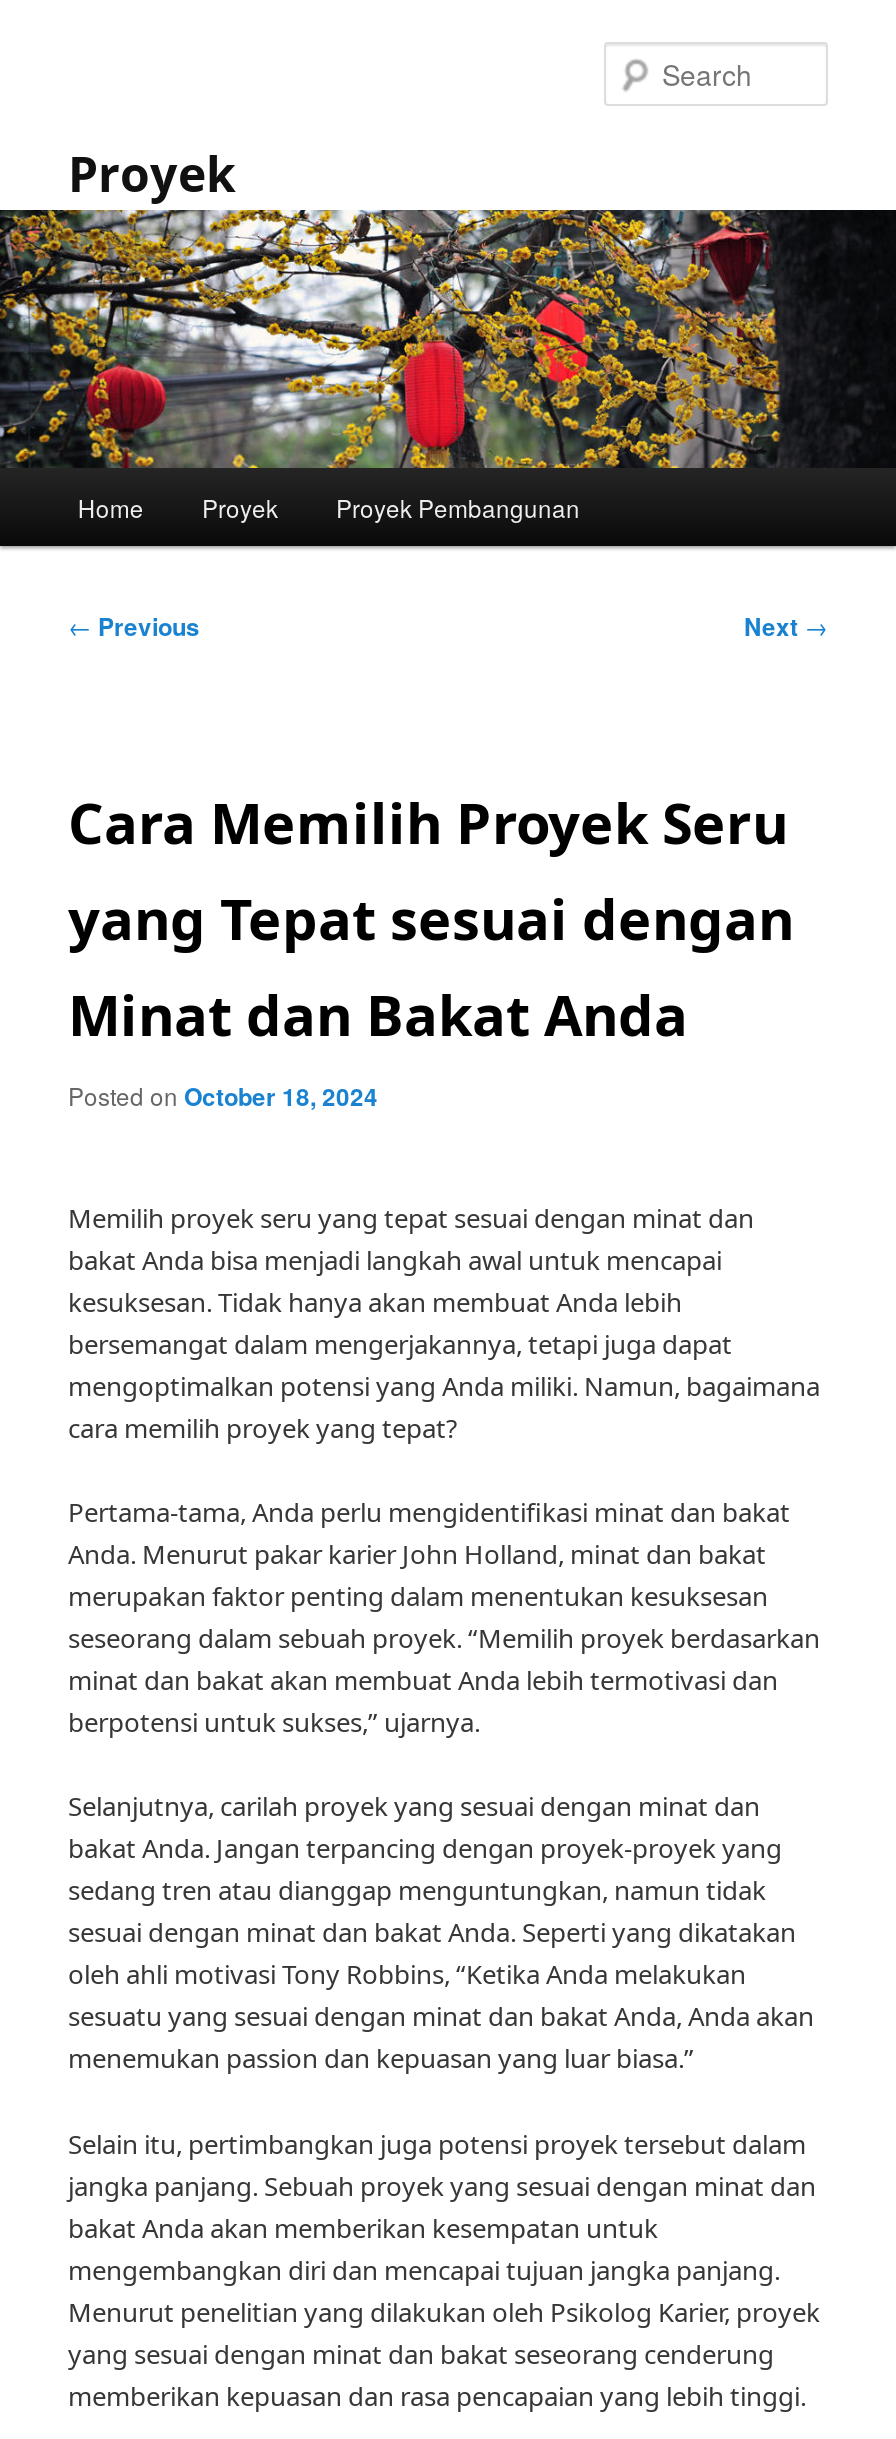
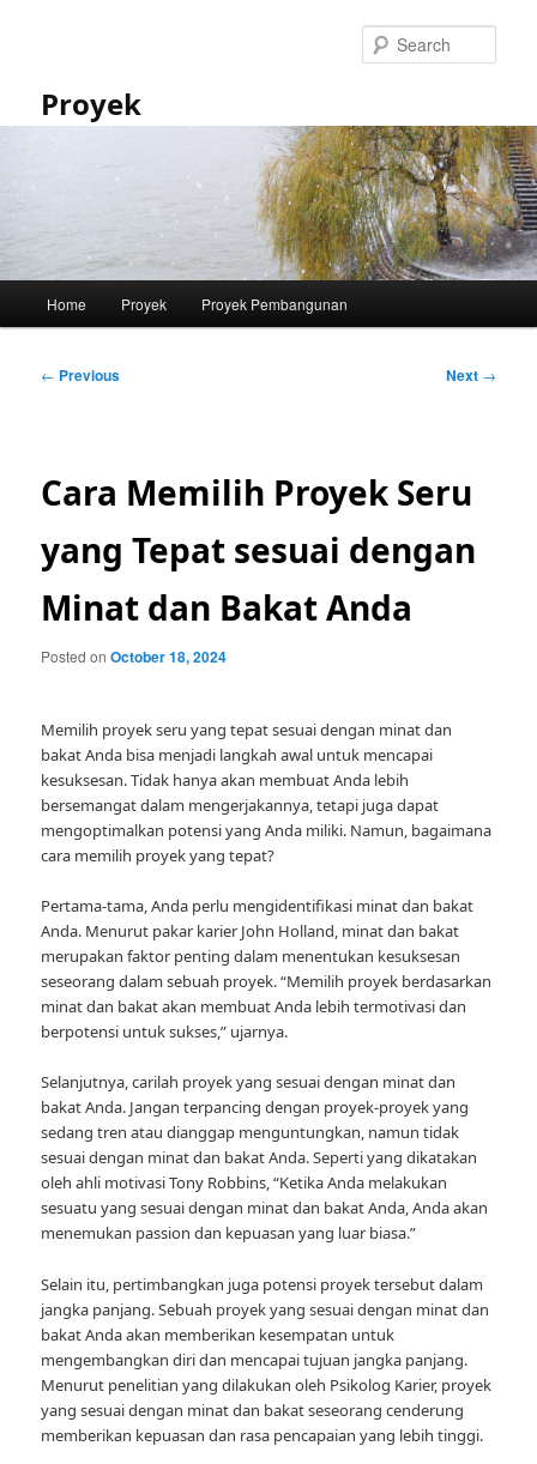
[6,208,890,470] [image] -> [4,125,533,282] [image]

